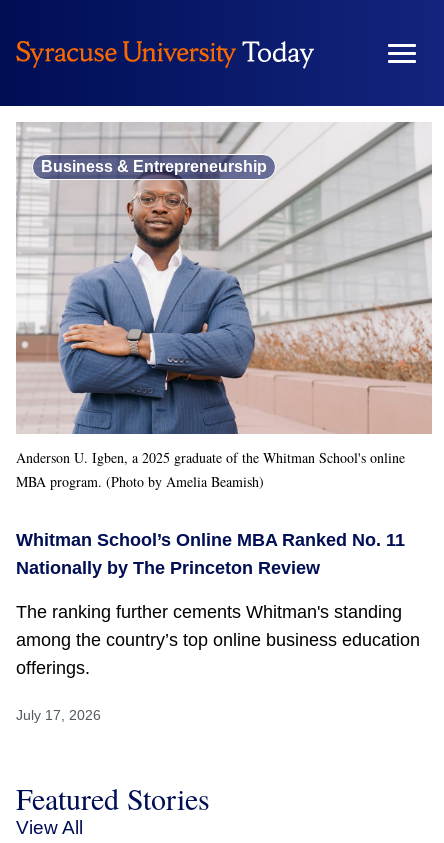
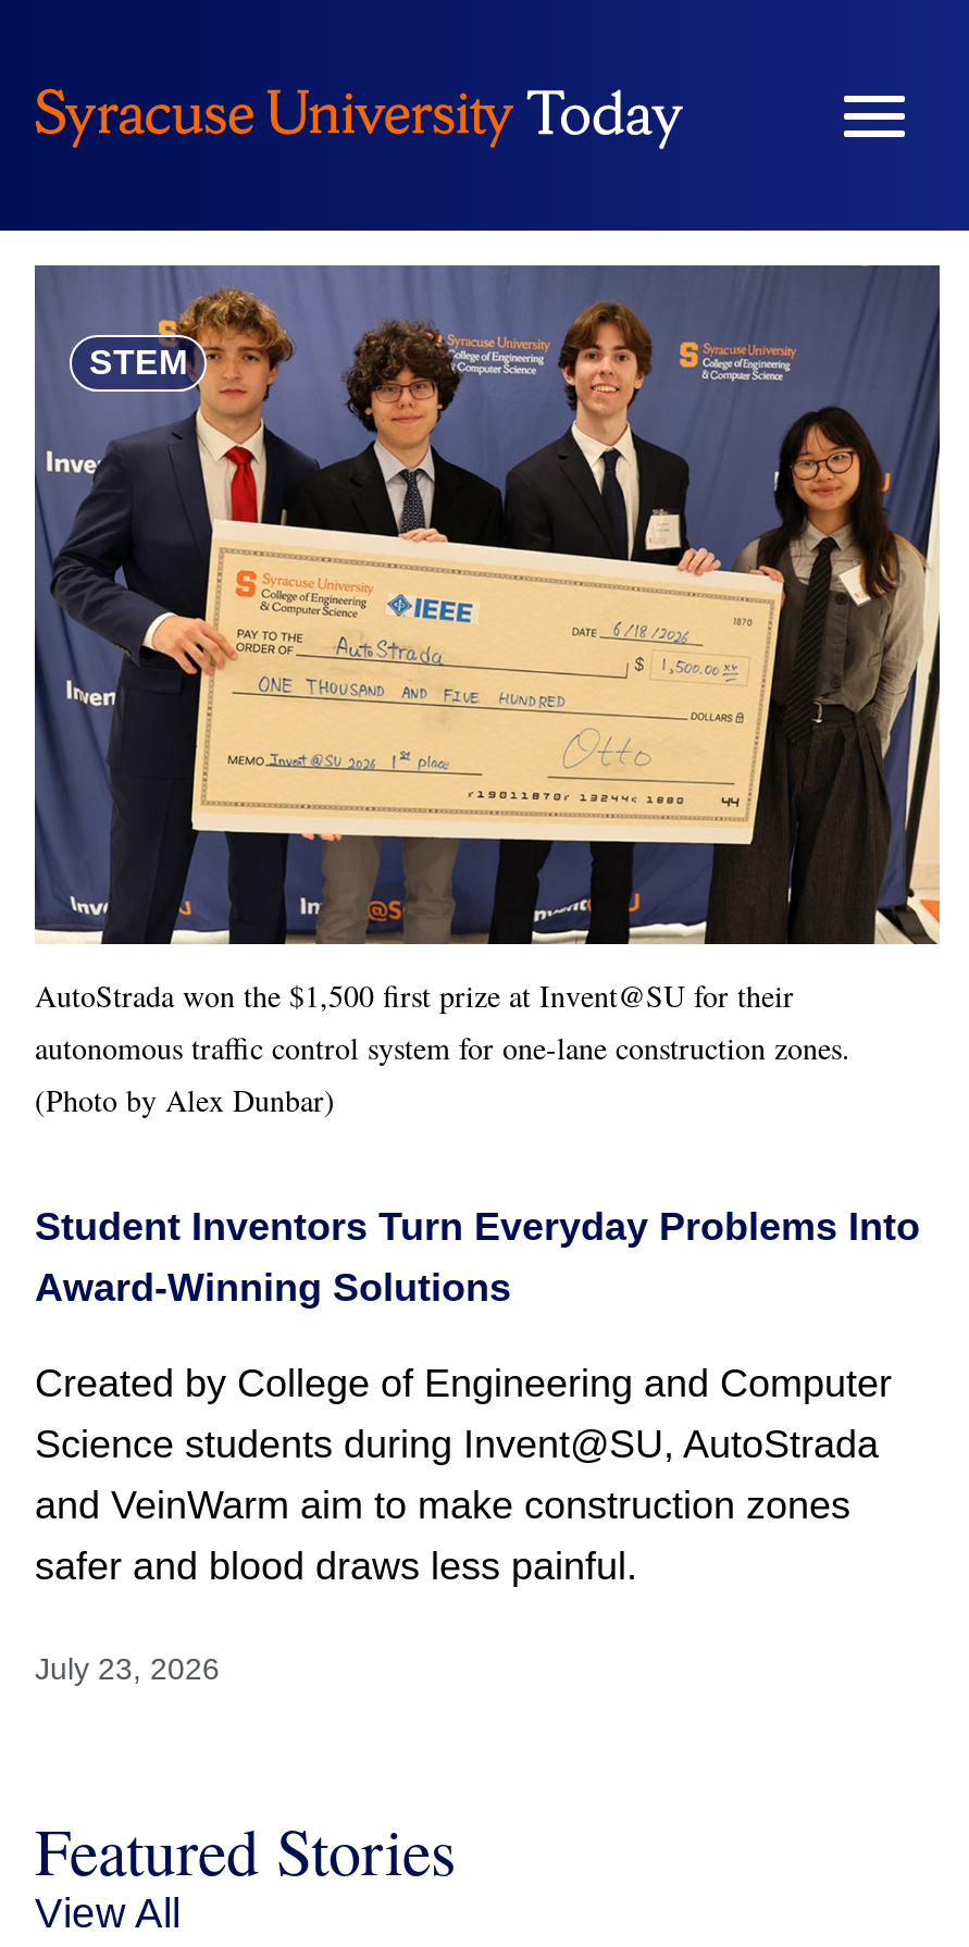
[16,122,432,433] [image] | Business & Entrepreneurship -> [33,263,942,946] [image] | STEM
[16,448,405,491] Anderson U. Igben, a 2025 graduate of the Whitman School's online | MBA program. (Photo by Amelia Beamish) -> [35,975,850,1120] AutoStrada won the $1,500 first prize at Invent@SU for their | autonomous traffic control system for one-lane construction zones. | (Photo by Alex Dunbar)
[16,530,405,578] Whitman School’s Online MBA Ranked No. 11 | Nationally by The Princeton Review -> [35,1205,920,1310] Student Inventors Turn Everyday Problems Into | Award-Winning Solutions
[16,602,420,678] The ranking further cements Whitman's standing | among the country’s top online business education | offerings. -> [35,1362,892,1588] Created by College of Engineering and Computer | Science students during Invent@SU, AutoStrada | and VeinWarm aim to make construction zones | safer and blood draws less painful.
[16,707,101,723] July 17, 2026 -> [35,1651,220,1686] July 23, 2026

